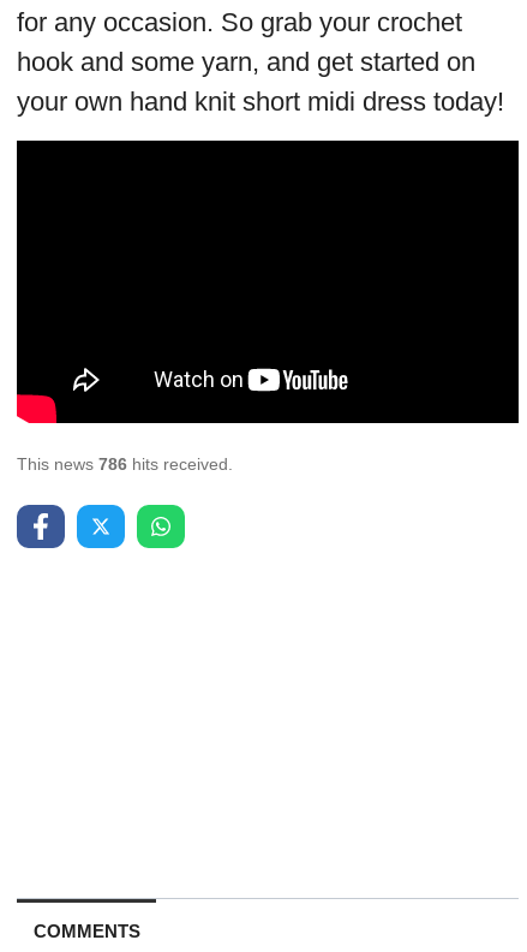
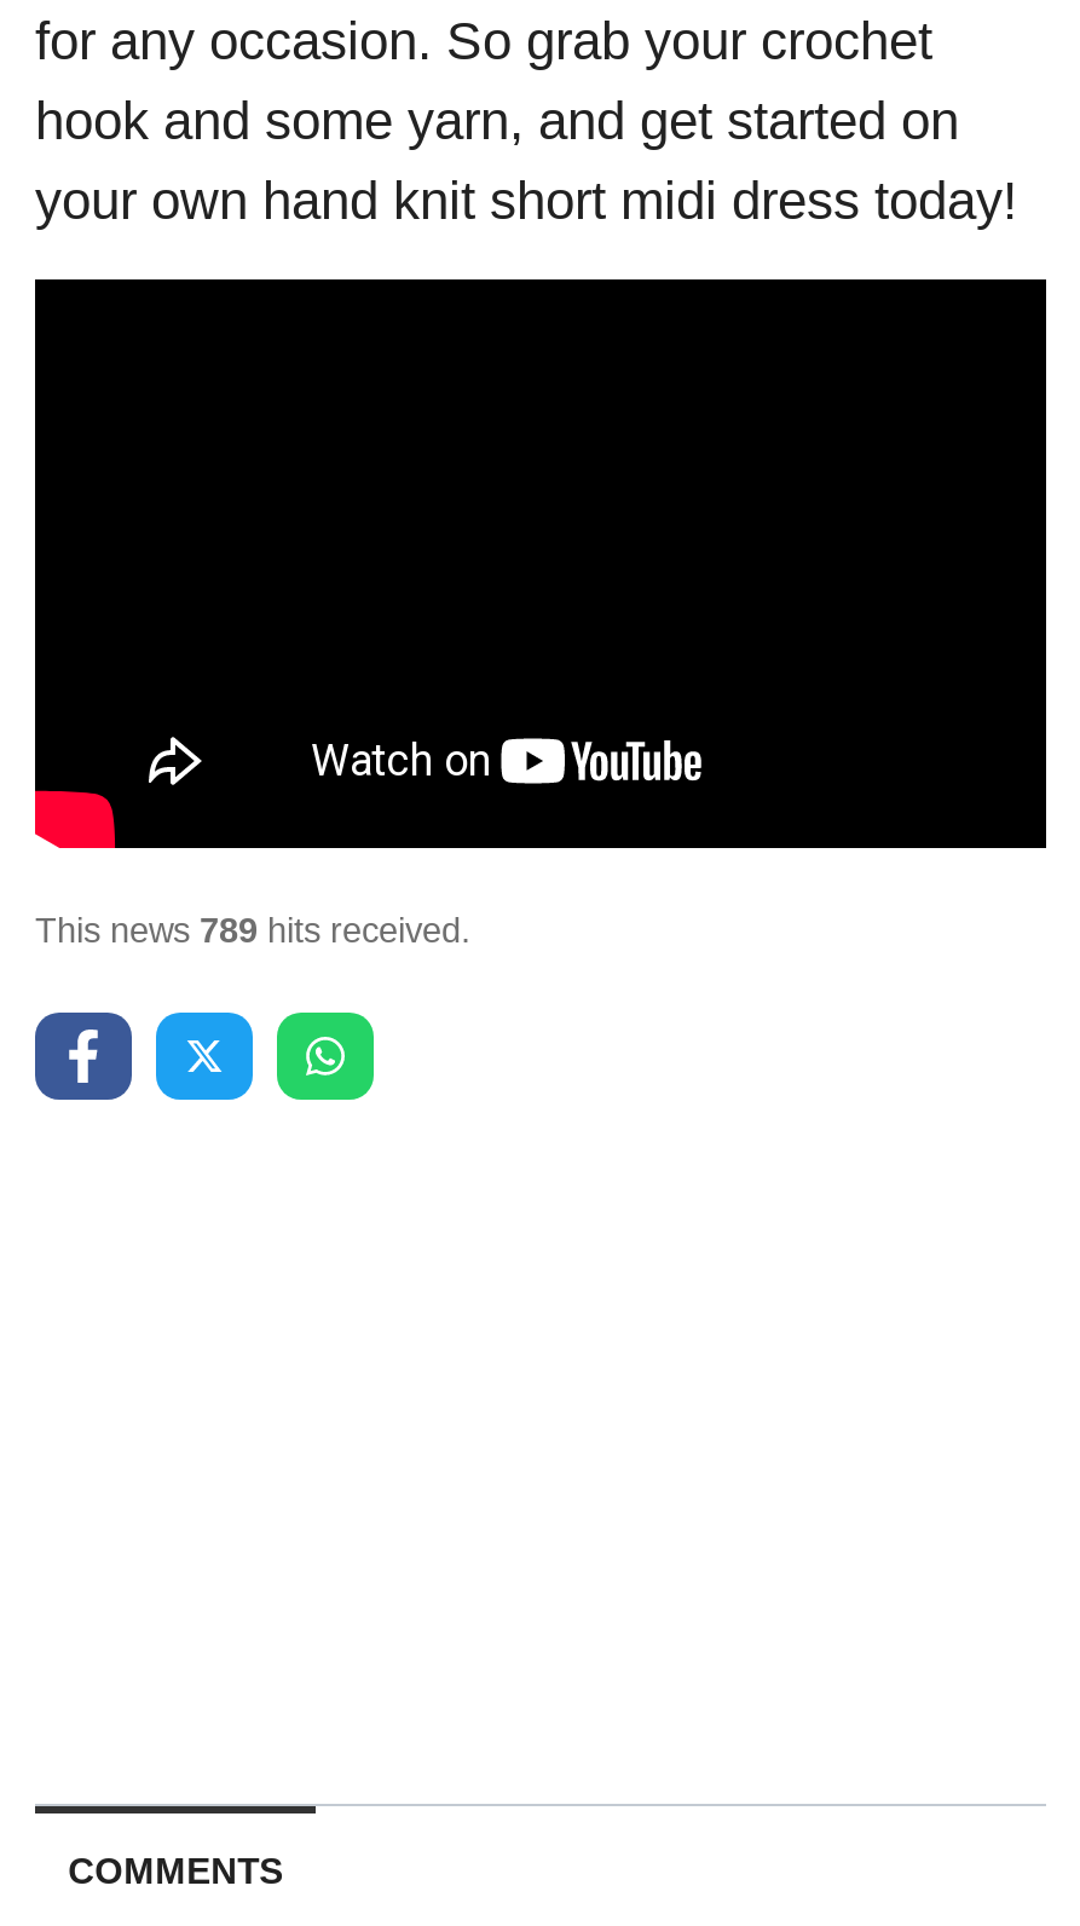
[17,454,233,474] This news 786 hits received. -> [35,911,470,950] This news 789 hits received.

